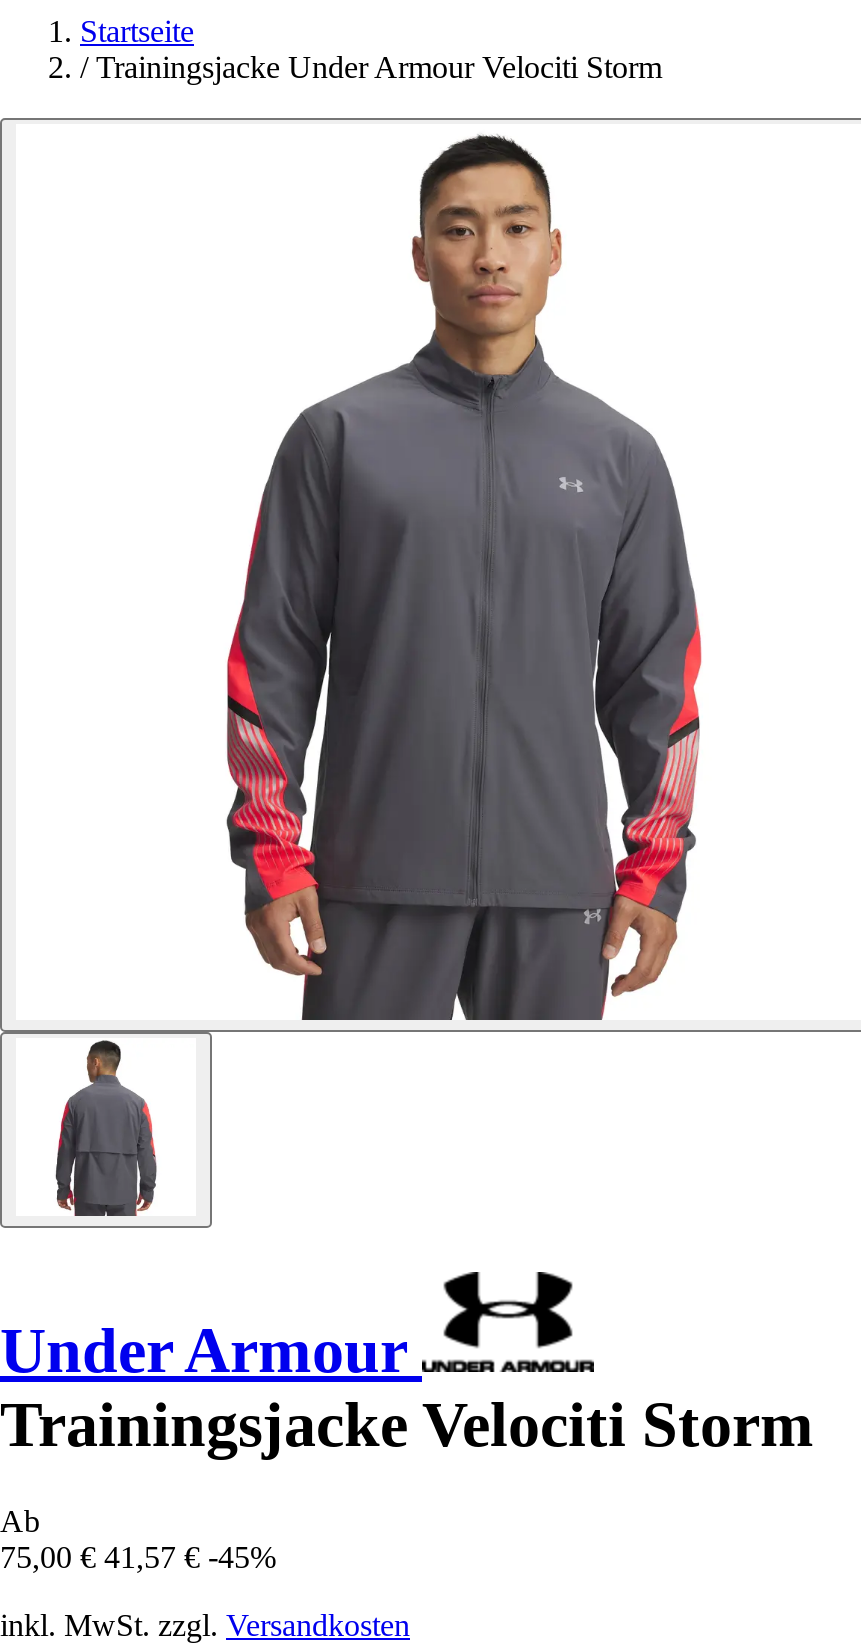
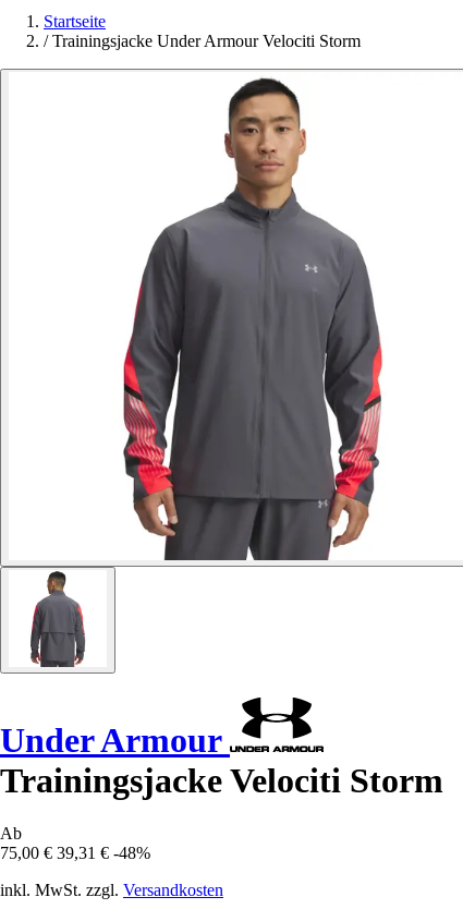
[0,1540,276,1574] 75,00 € 41,57 € -45% -> [0,844,150,862] 75,00 € 39,31 € -48%

